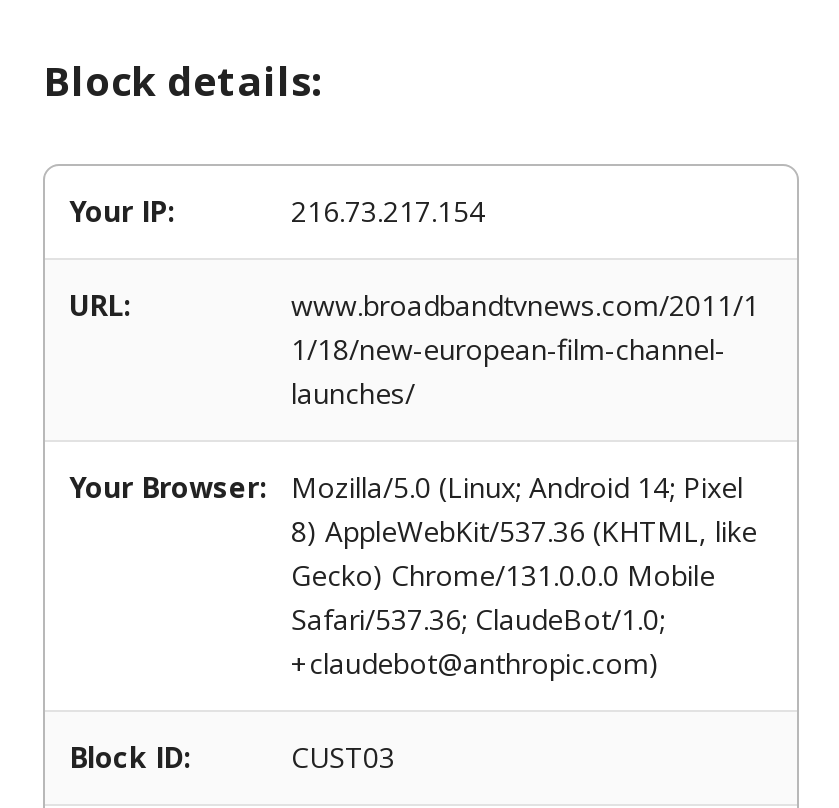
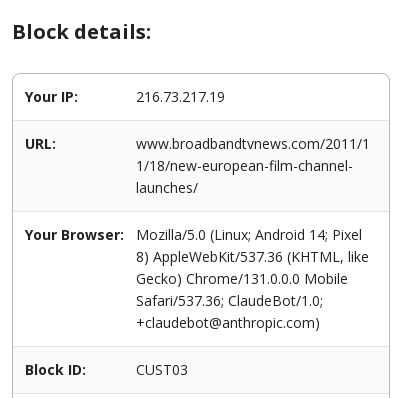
[291,192,485,230] 216.73.217.154 -> [136,87,225,106] 216.73.217.19

